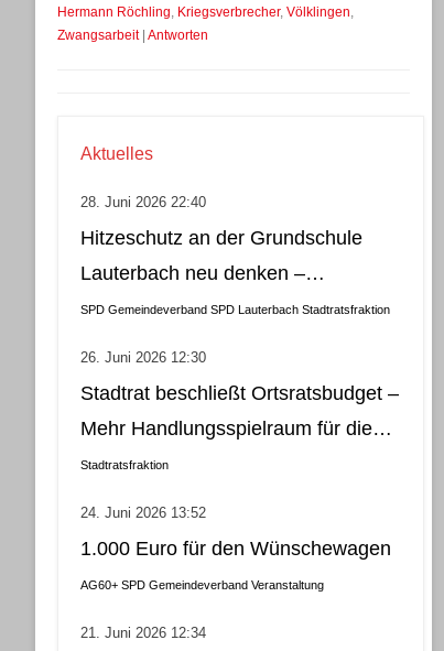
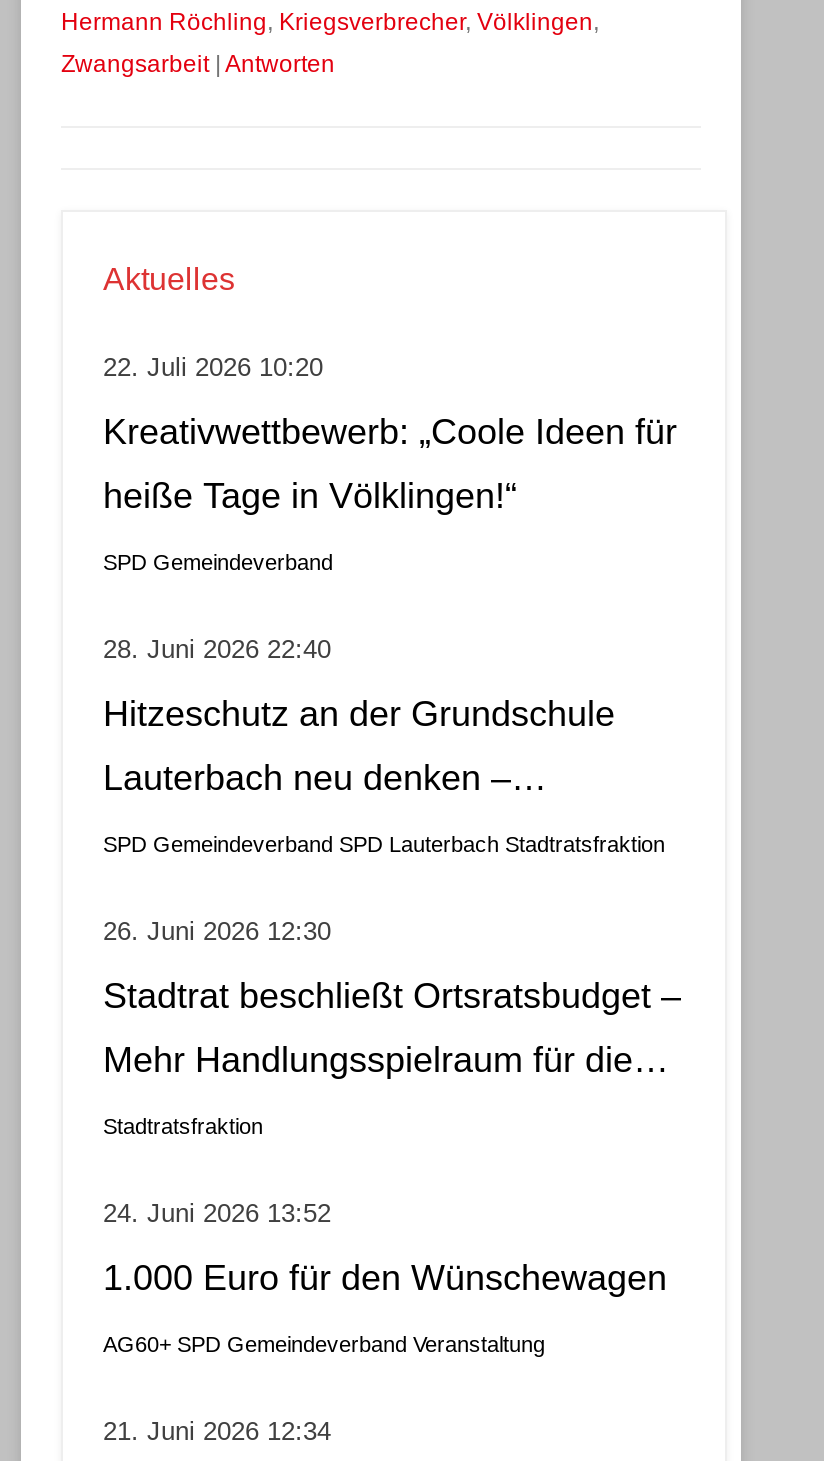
none -> [103,352,677,574] 22. Juli 2026 10:20 | Kreativwettbewerb: „Coole Ideen für | heiße Tage in Völklingen!“ | SPD Gemeindeverband

